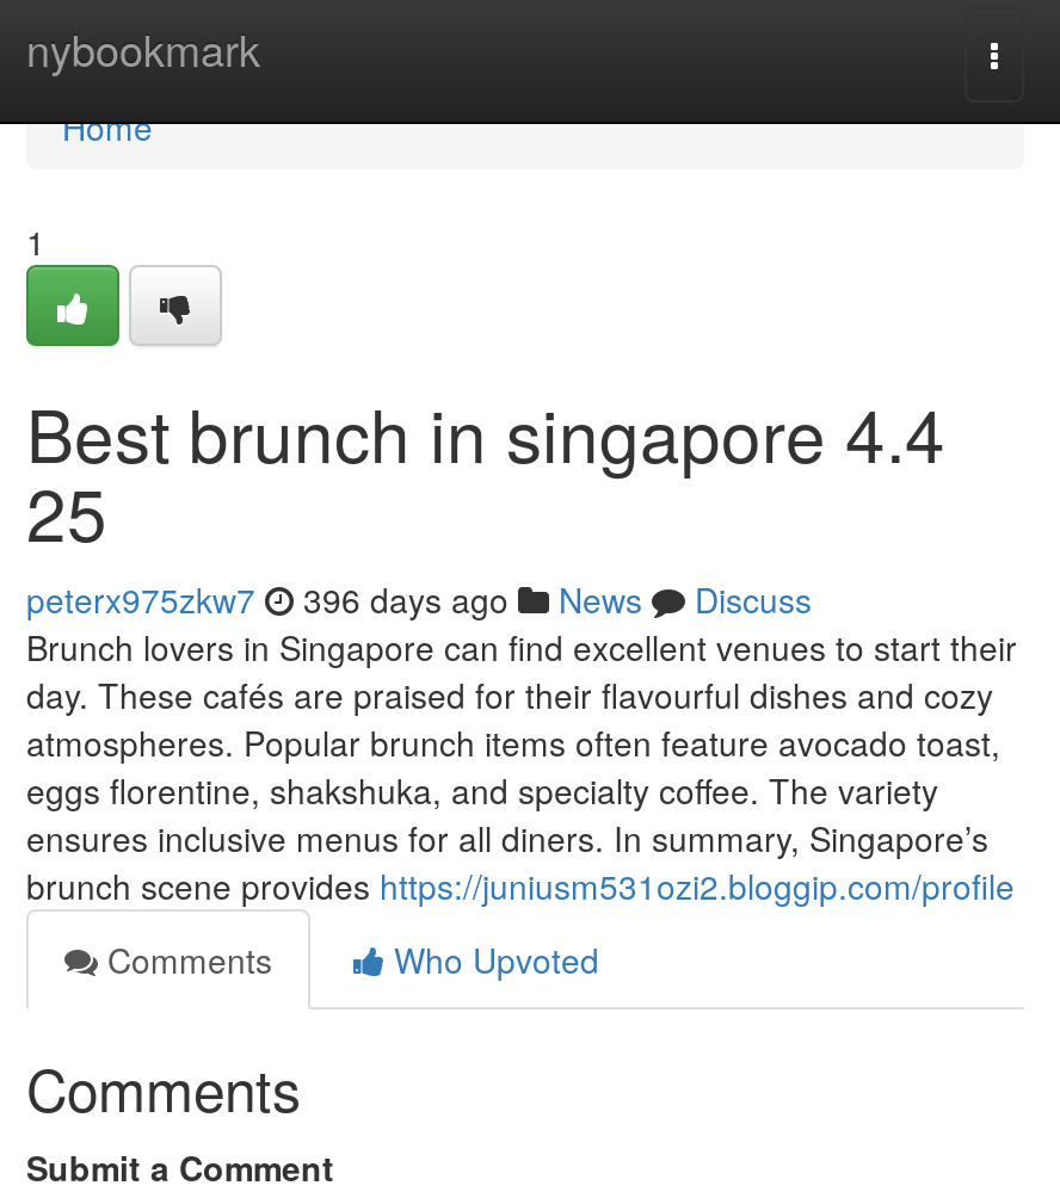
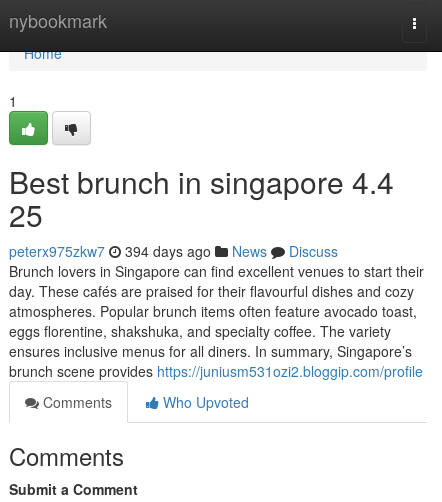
[26,575,812,623] peterx975zkw7 396 days ago News Discuss -> [9,241,338,261] peterx975zkw7 394 days ago News Discuss

